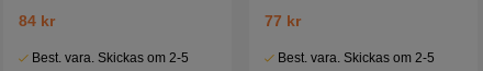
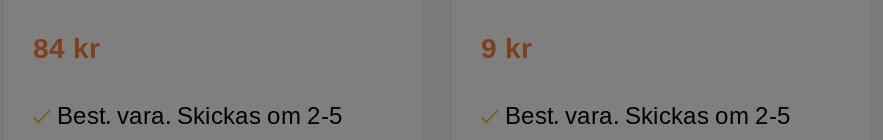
[265,12,301,30] 77 kr -> [481,32,531,64] 9 kr

